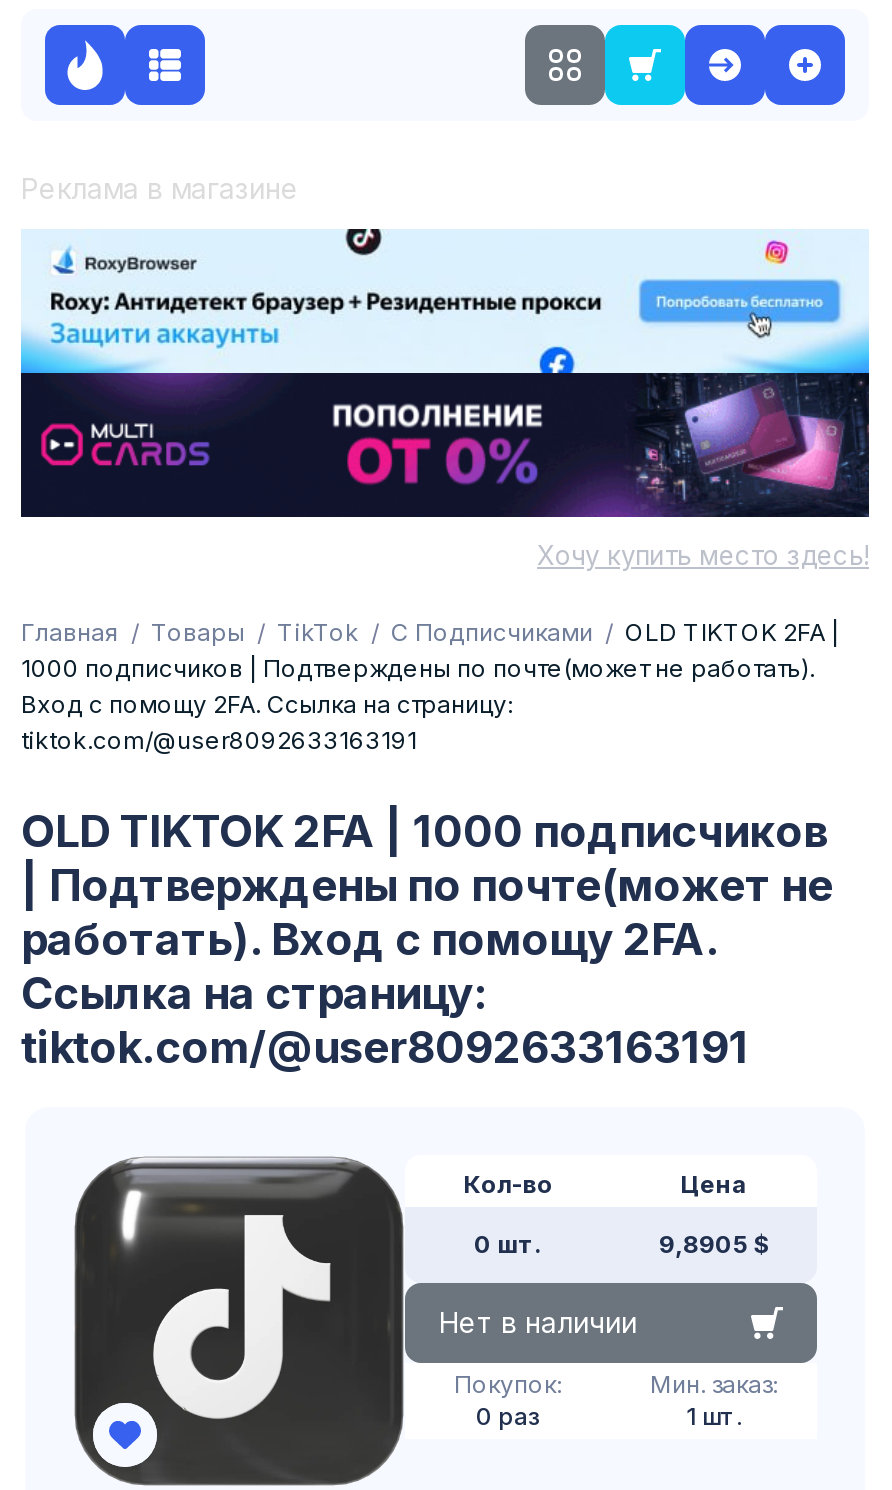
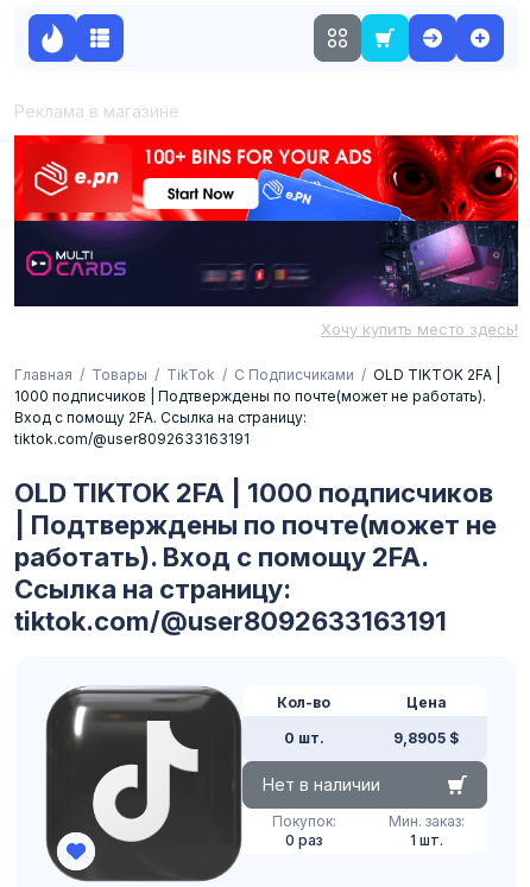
[19,227,871,489] [image] -> [13,134,519,289] [image]

